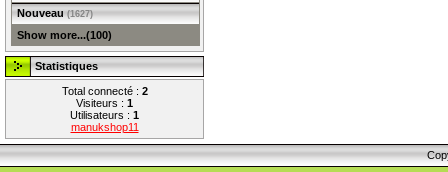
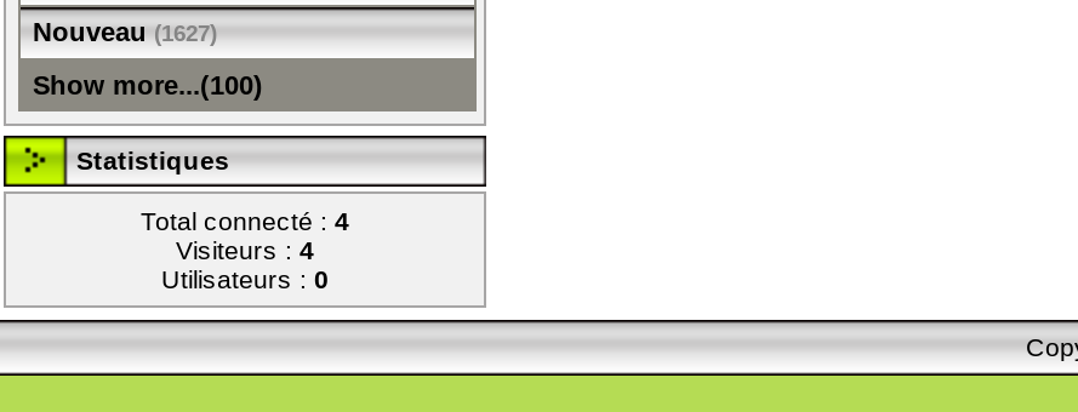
[61,85,147,133] Total connecté : 2 | Visiteurs : 1 | Utilisateurs : 1 | manukshop11 -> [141,206,349,293] Total connecté : 4 | Visiteurs : 4 | Utilisateurs : 0

